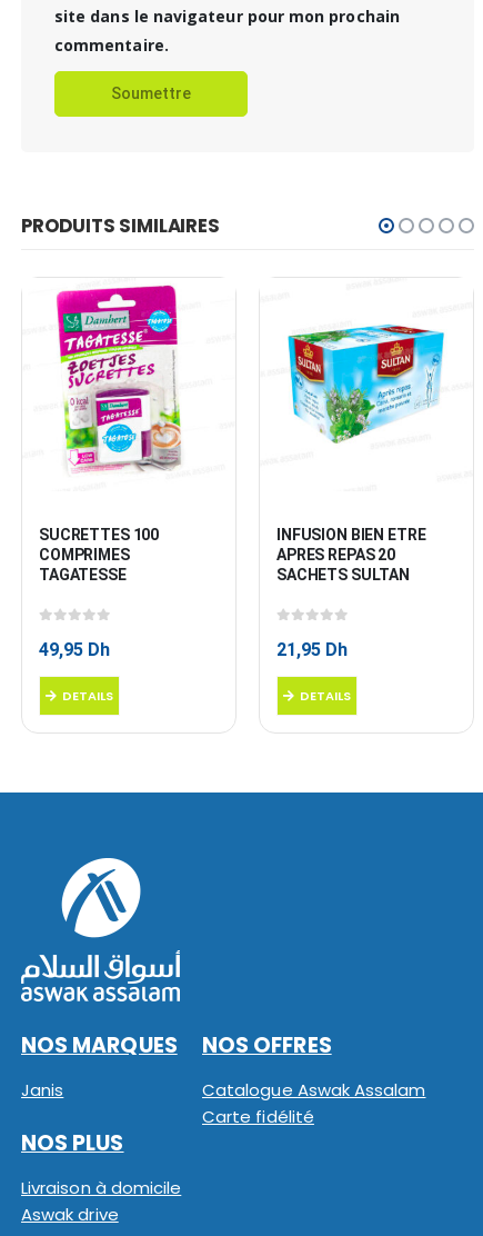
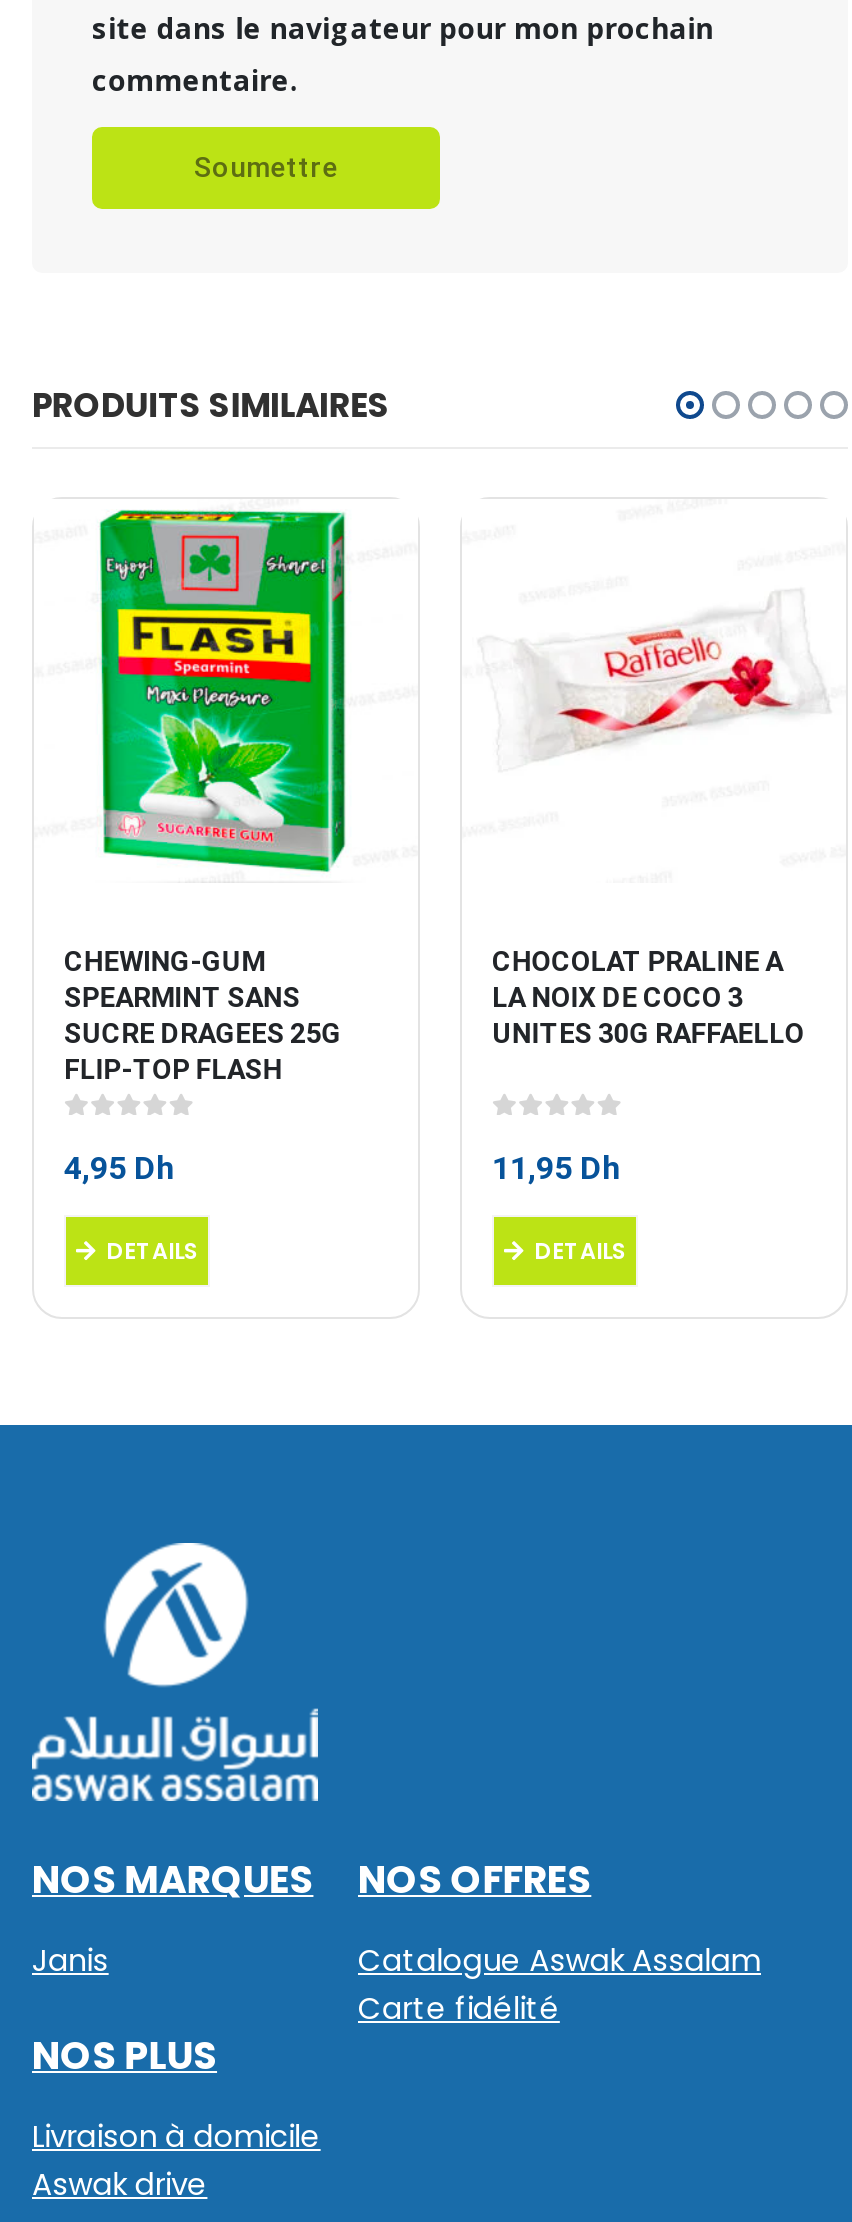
[39,283,195,584] [image] | SUCRETTES 100 | COMPRIMES | TAGATESSE -> [64,507,348,1085] [image] | CHEWING-GUM | SPEARMINT SANS | SUCRE DRAGEES 25G | FLIP-TOP FLASH
[286,323,445,445] [image] -> [512,583,794,795] [image]
[276,526,429,584] INFUSION BIEN ETRE | APRES REPAS 20 | SACHETS SULTAN -> [492,945,804,1049] CHOCOLAT PRALINE A | LA NOIX DE COCO 3 | UNITES 30G RAFFAELLO
[39,639,110,661] 49,95 Dh -> [64,1150,174,1188] 4,95 Dh
[276,639,348,661] 21,95 Dh -> [492,1150,620,1188] 11,95 Dh

